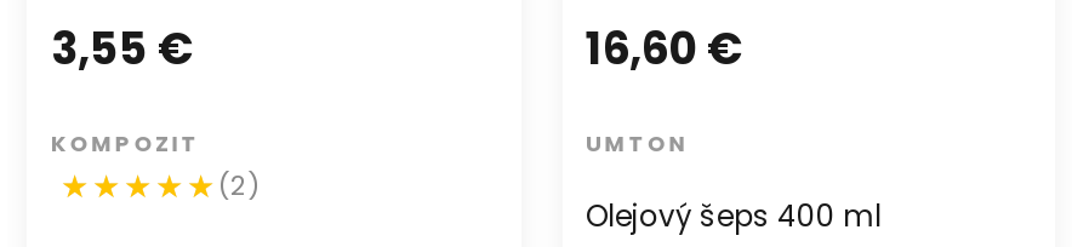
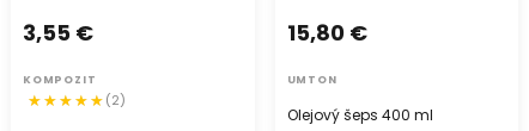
[586,18,743,79] 16,60 € -> [287,18,367,48] 15,80 €

